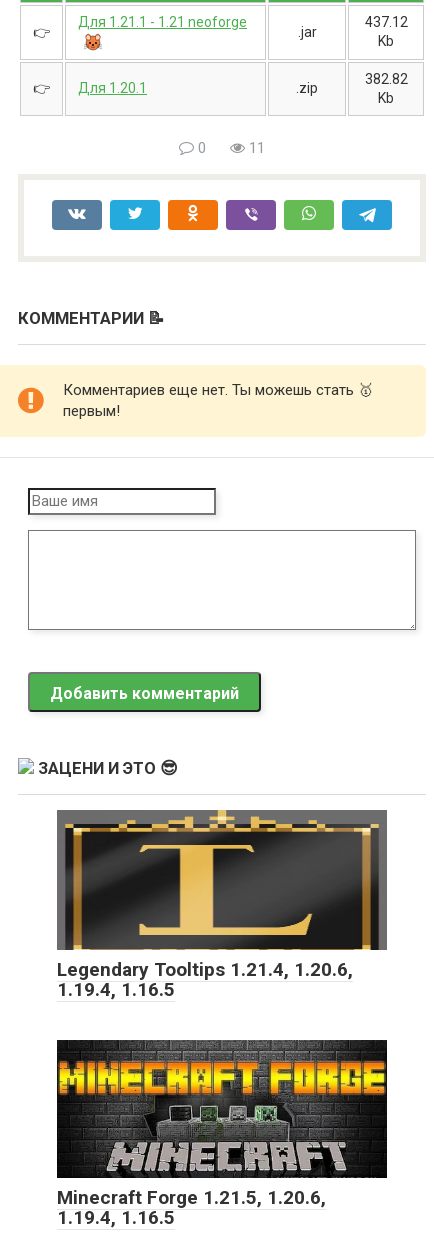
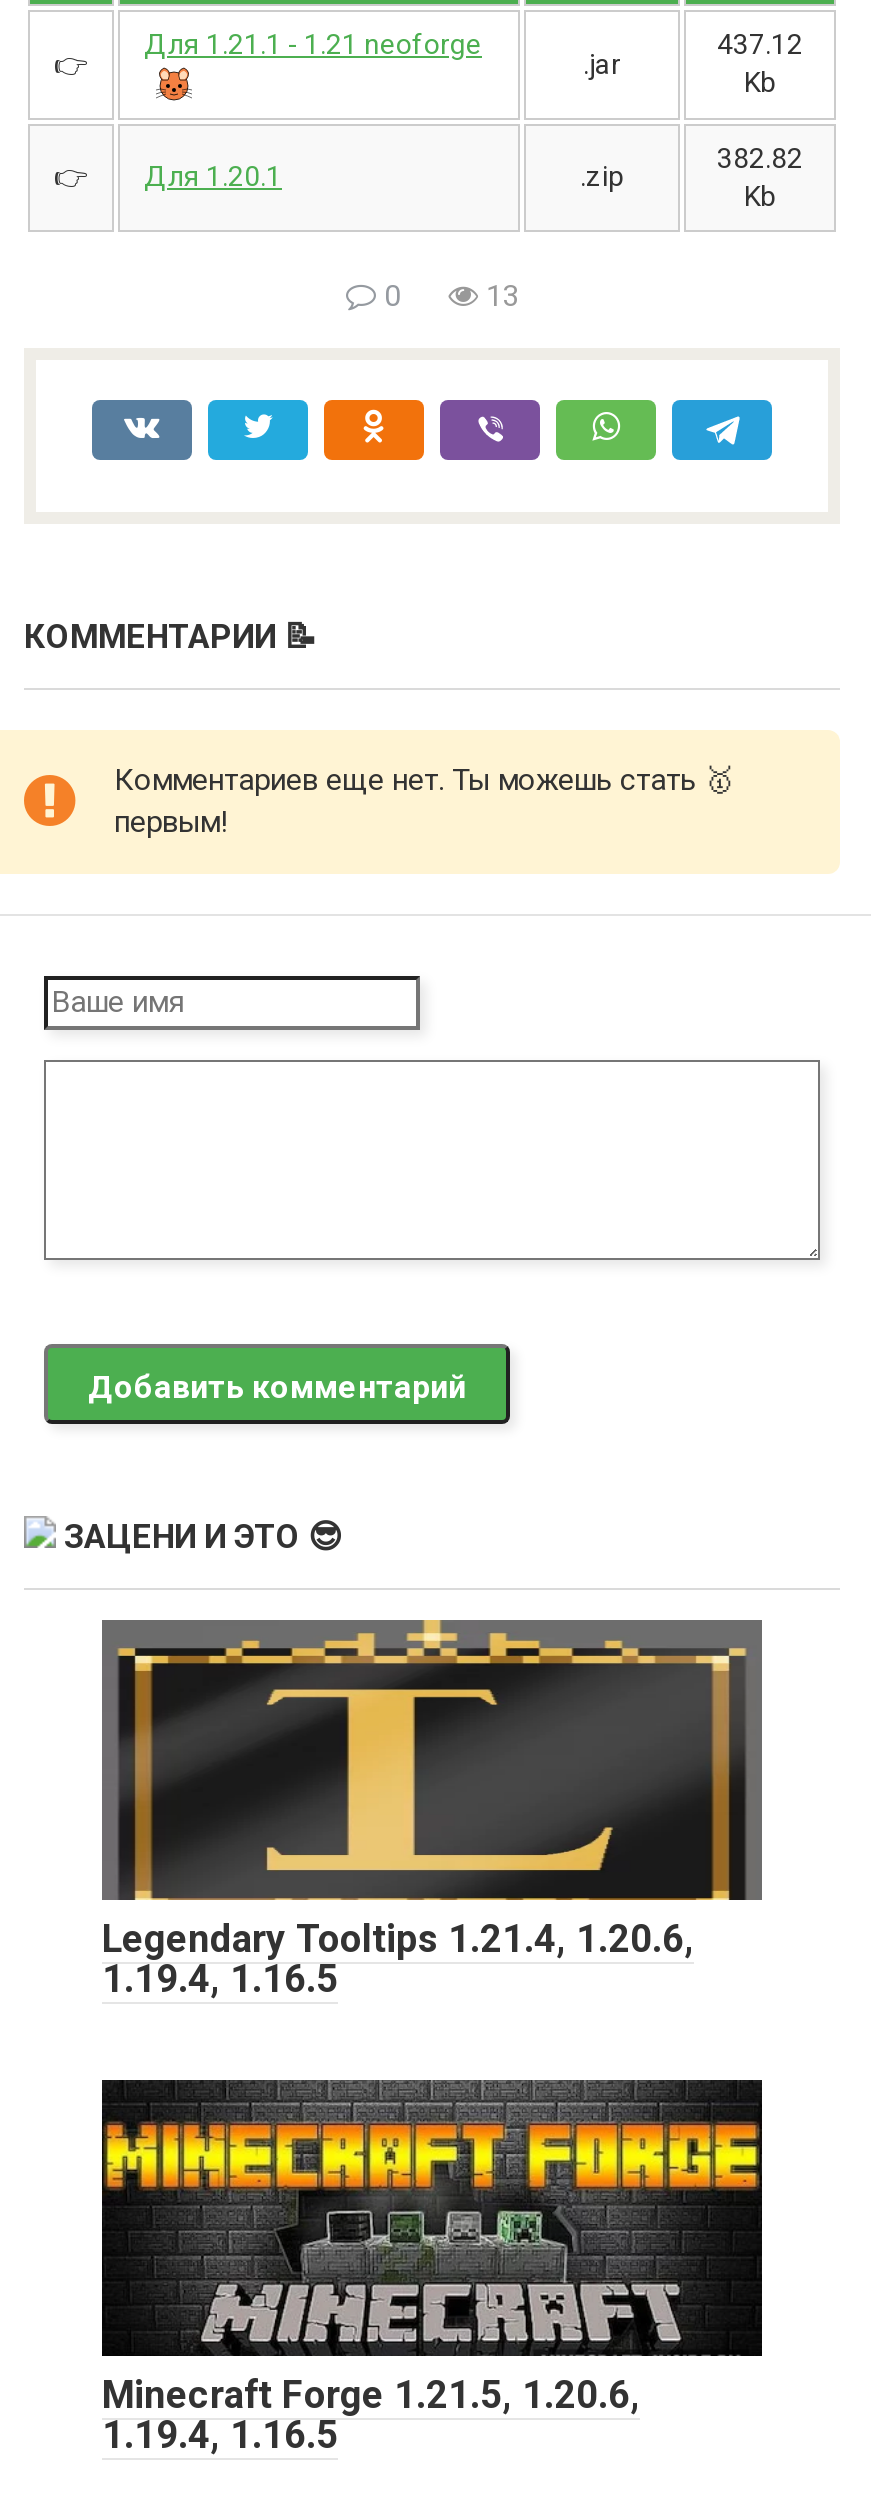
[245,139,265,157] 11 -> [478,277,518,313] 13

